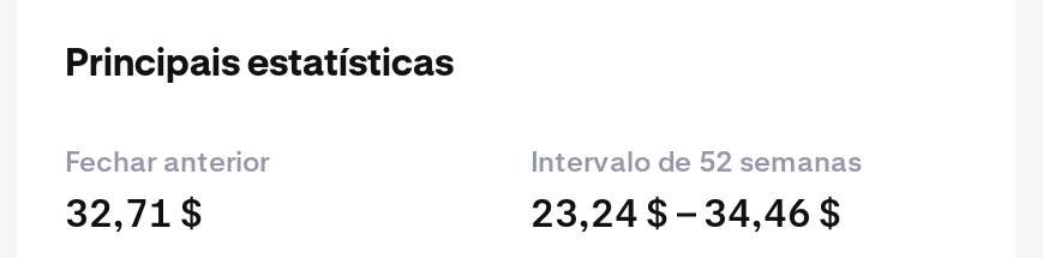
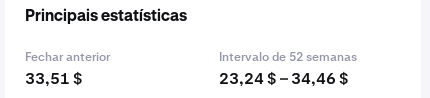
[65,188,204,239] 32,71 $ -> [25,68,83,89] 33,51 $

